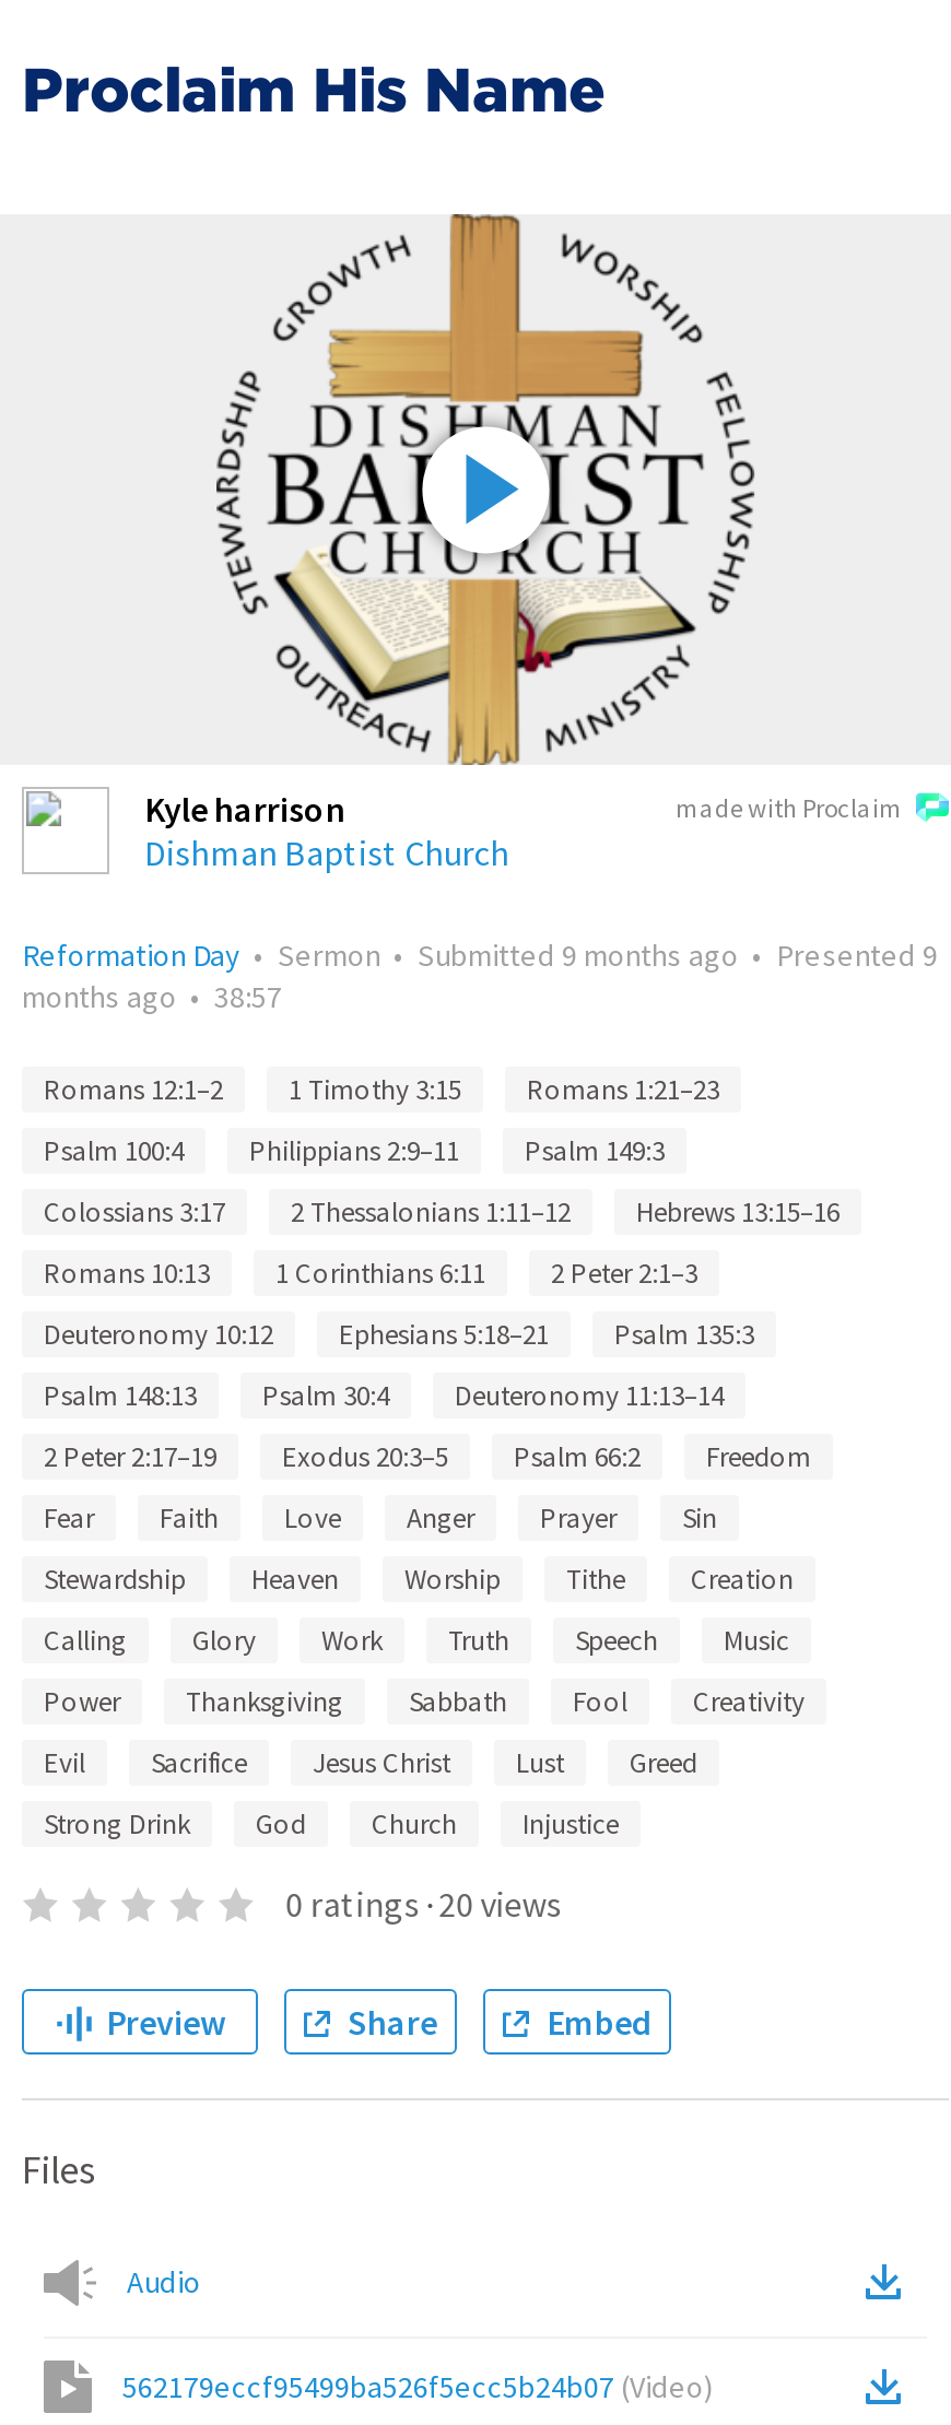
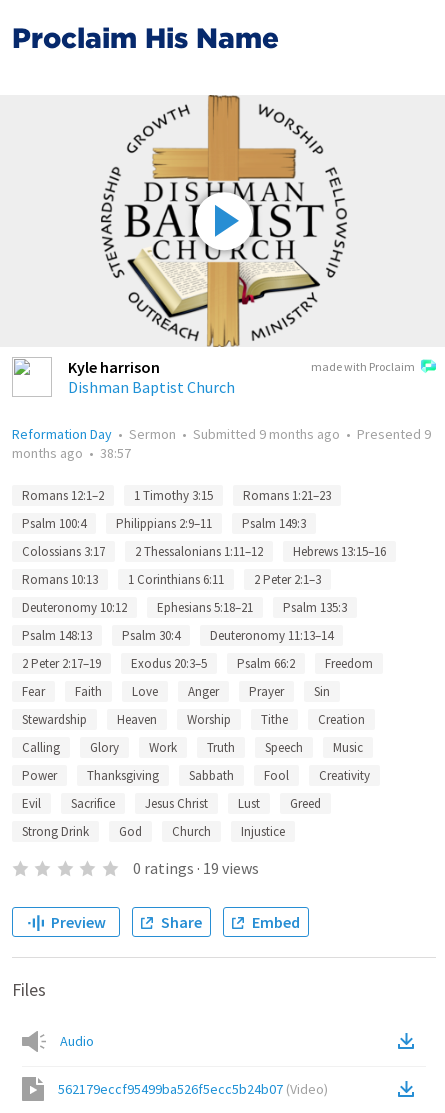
[286,1882,561,1926] 0 ratings · 20 views -> [133,858,259,878] 0 ratings · 19 views

